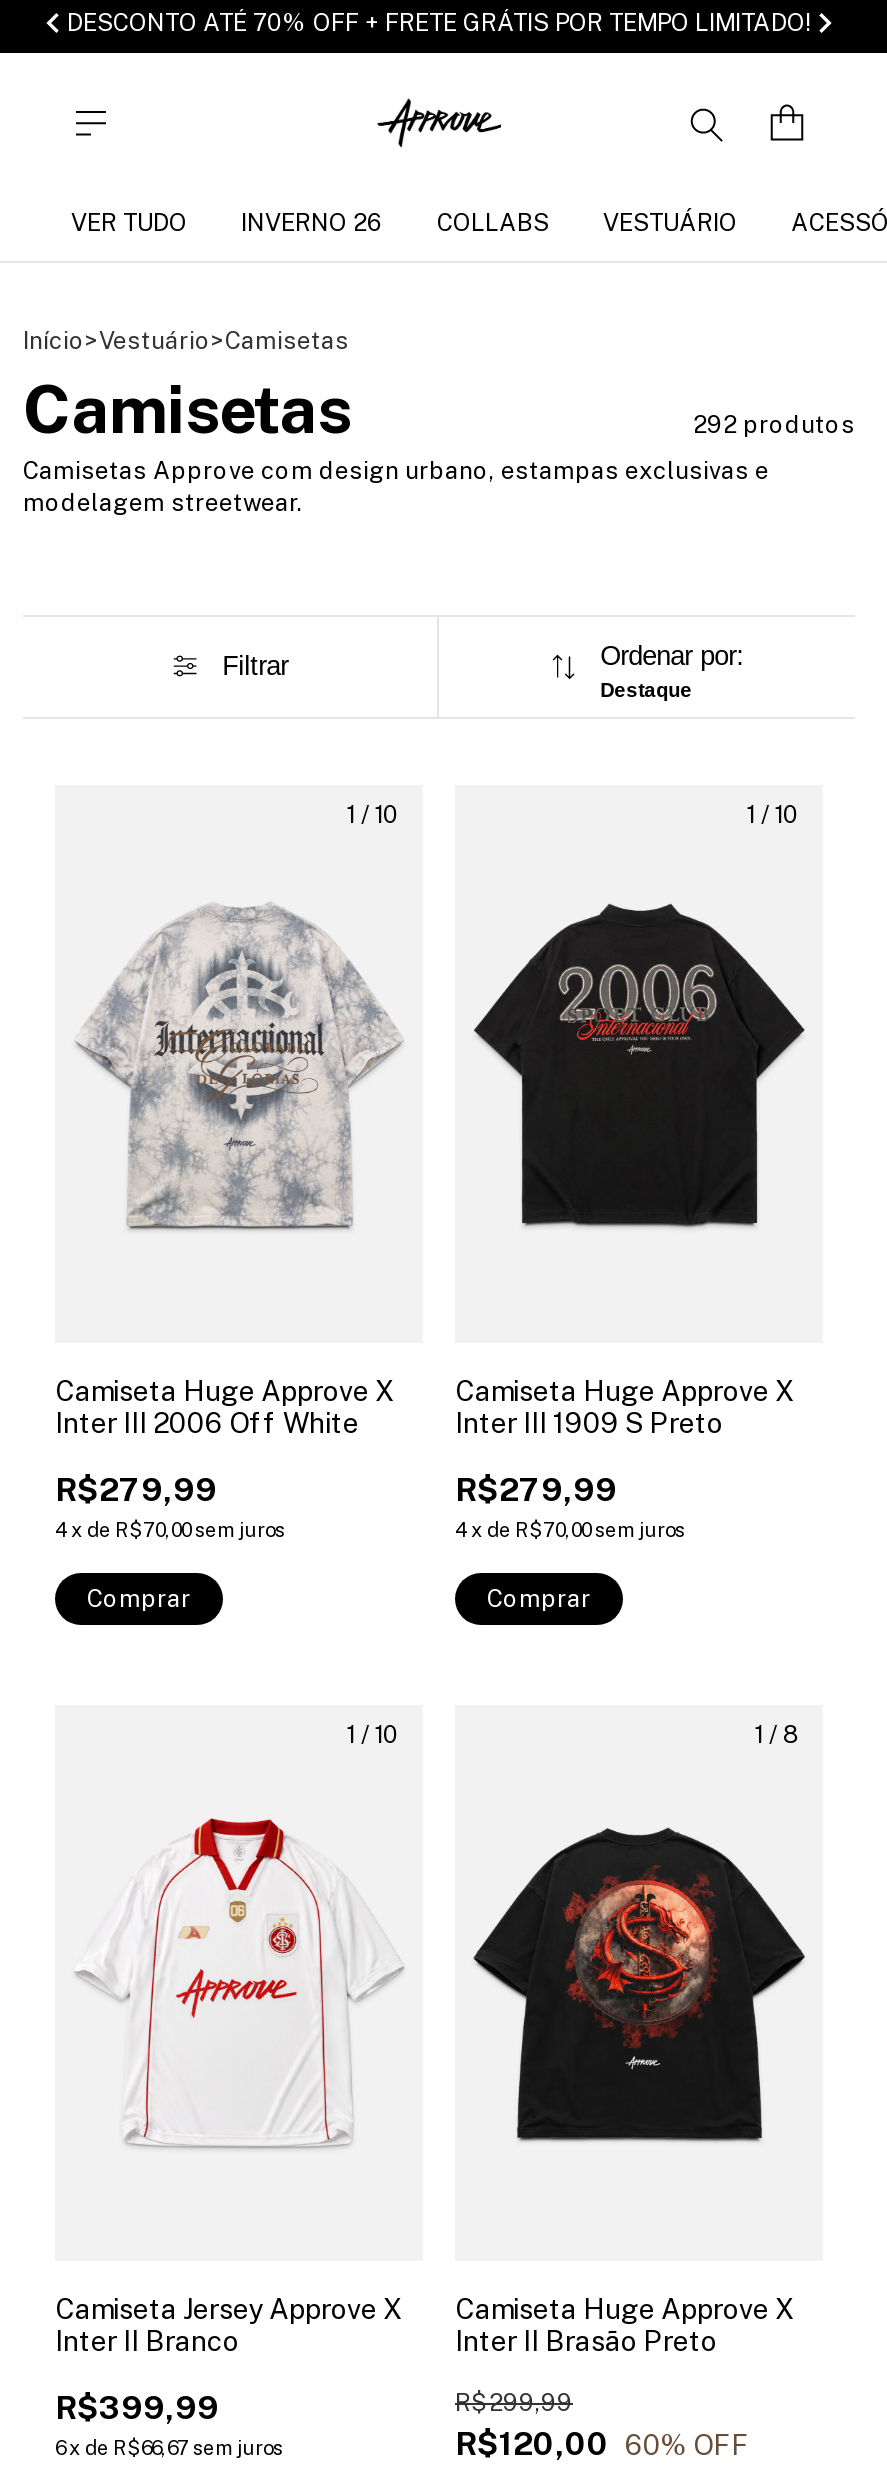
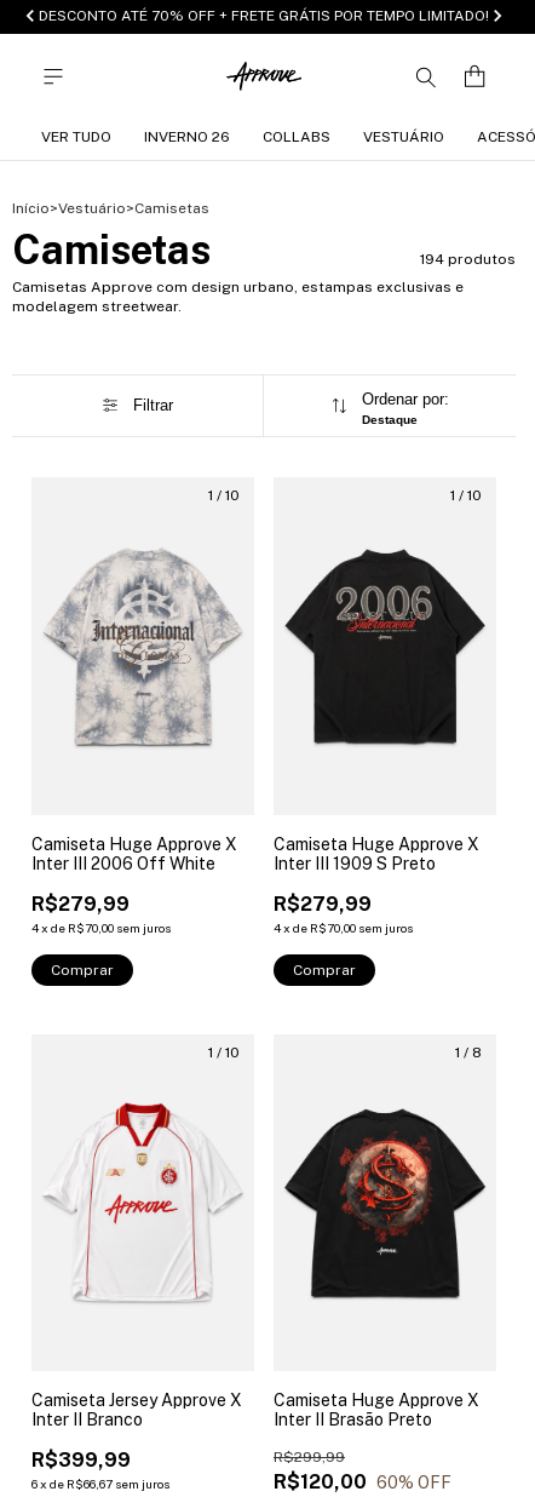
[693,411,855,439] 292 produtos -> [420,251,516,268] 194 produtos

